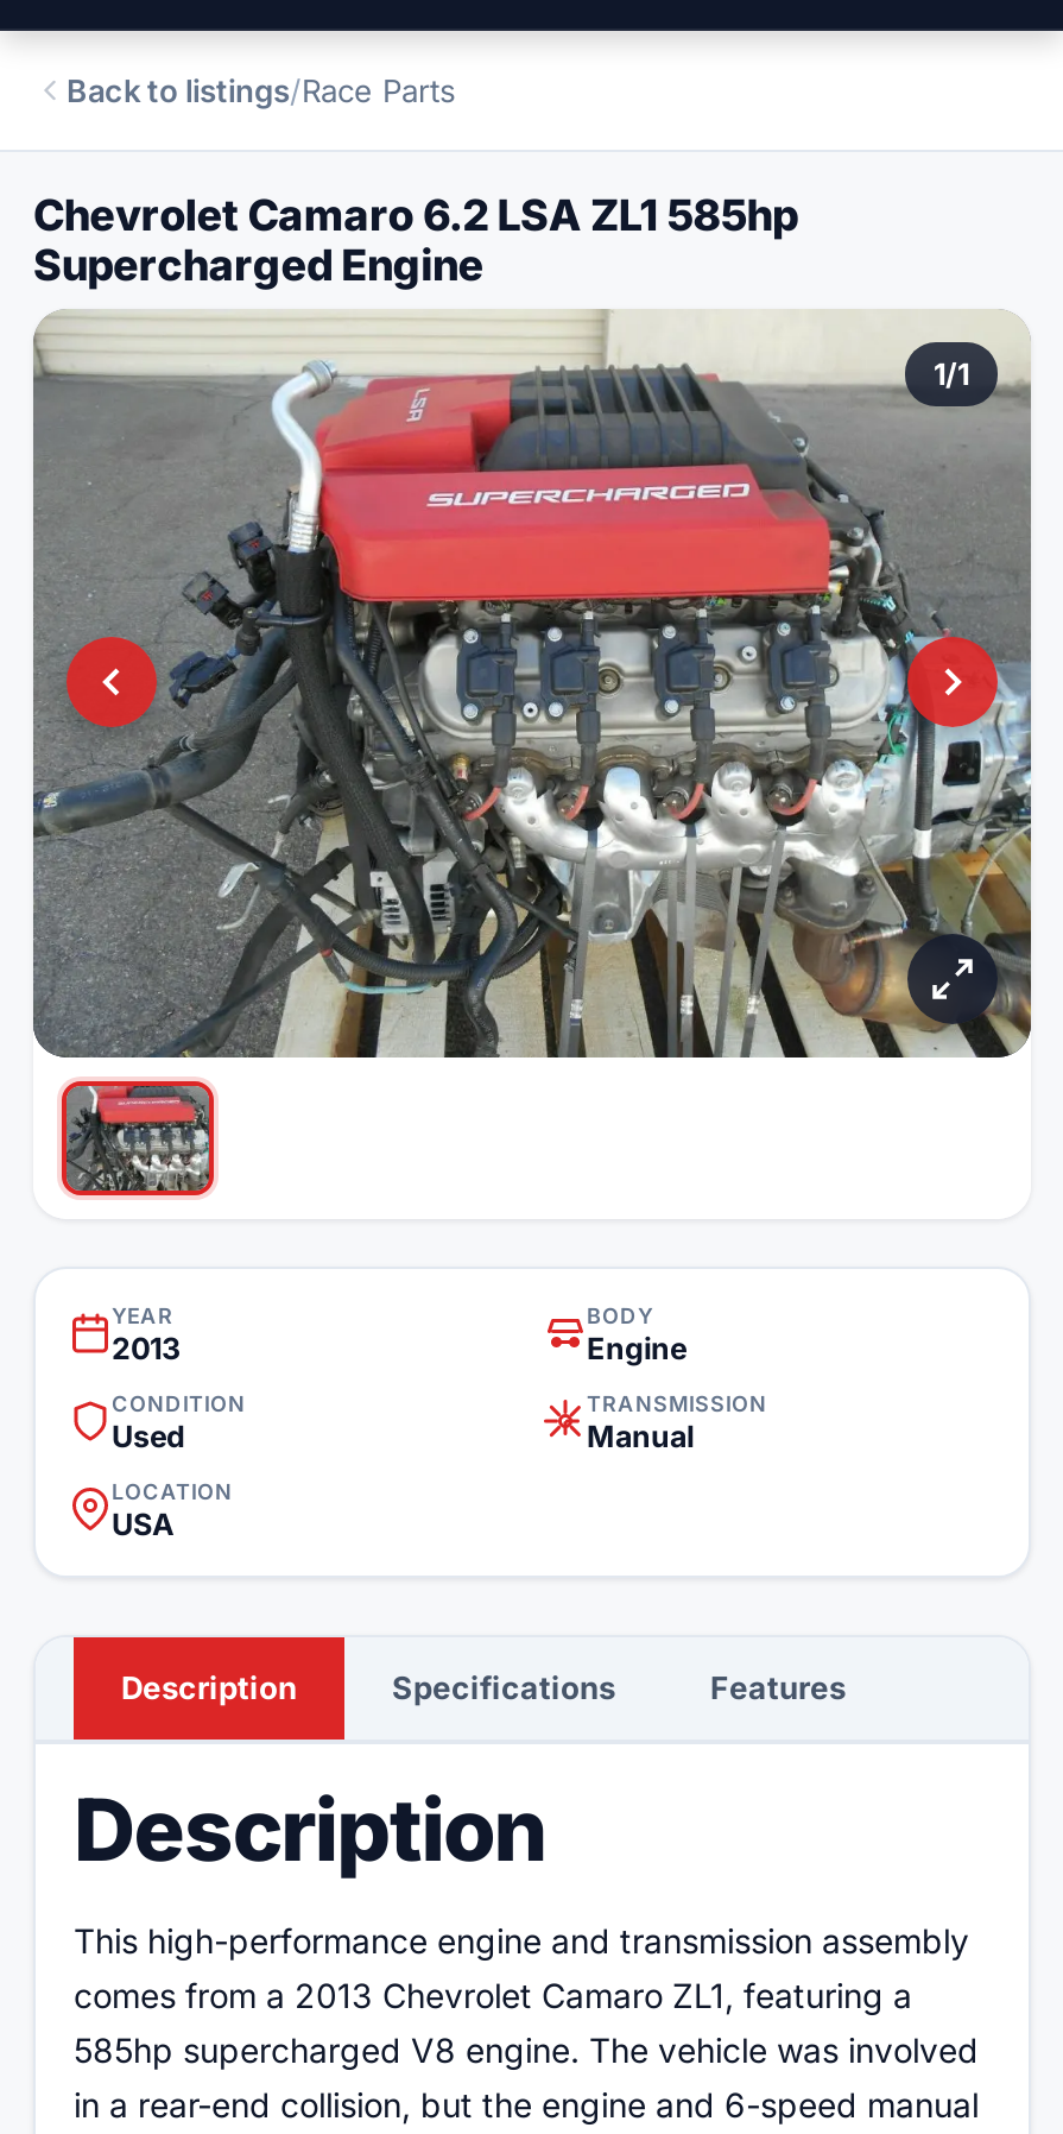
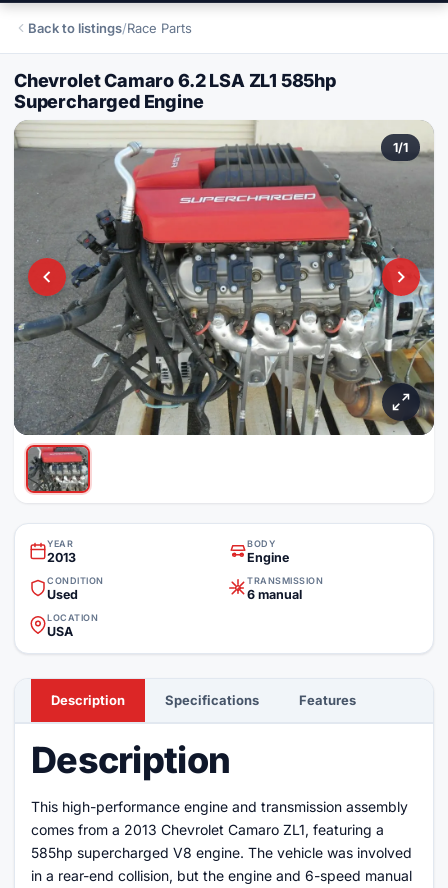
[587,1419,694,1454] Manual -> [247,587,302,602] 6 manual

